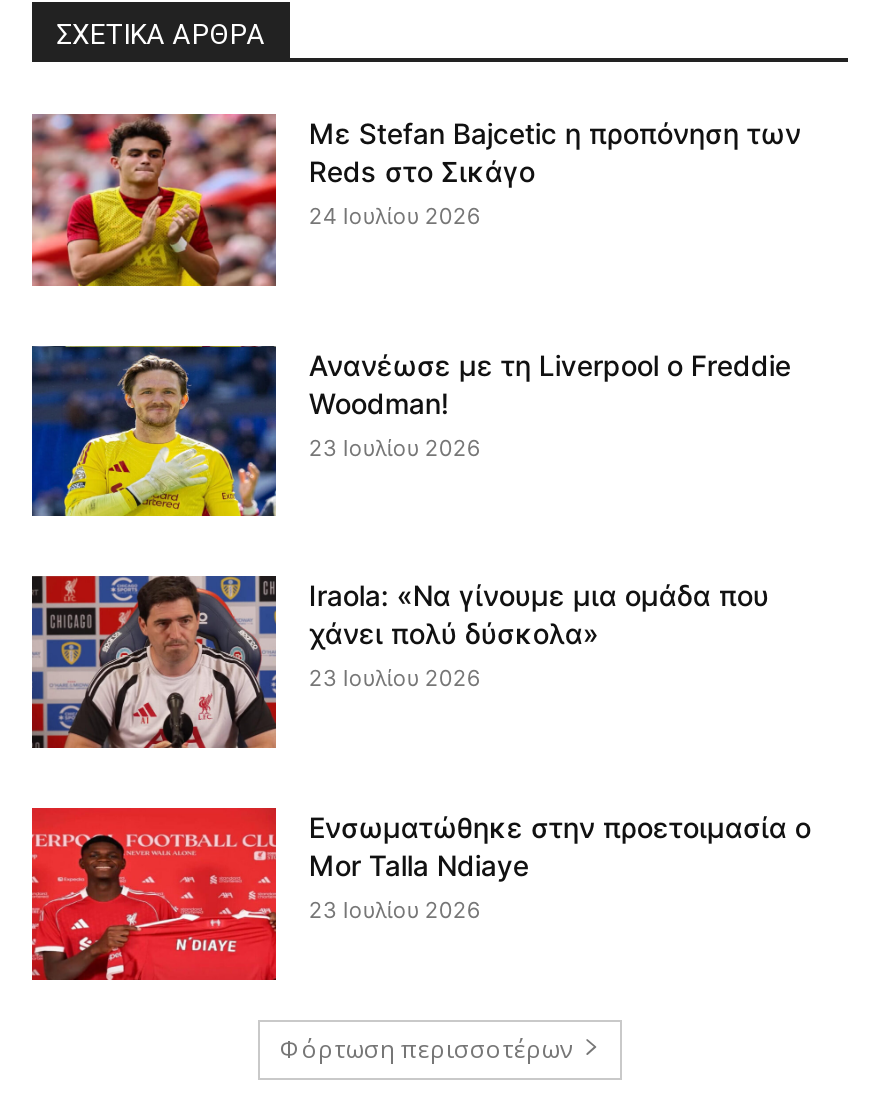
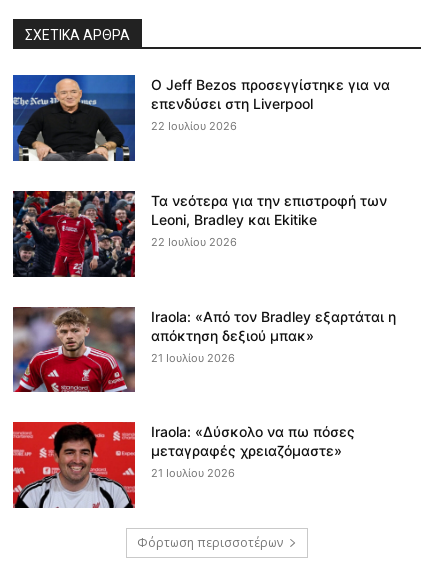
[30,112,801,288] [image] | Με Stefan Bajcetic η προπόνηση των | Reds στο Σικάγο | 24 Ιουλίου 2026 -> [12,74,390,162] [image] | Ο Jeff Bezos προσεγγίστηκε για να | επενδύσει στη Liverpool | 22 Ιουλίου 2026
[30,344,791,518] [image] | Ανανέωσε με τη Liverpool ο Freddie | Woodman! | 23 Ιουλίου 2026 -> [12,190,387,278] [image] | Τα νεότερα για την επιστροφή των | Leoni, Bradley και Ekitike | 22 Ιουλίου 2026
[30,574,769,750] [image] | Iraola: «Να γίνουμε μια ομάδα που | χάνει πολύ δύσκολα» | 23 Ιουλίου 2026 -> [12,307,396,393] [image] | Iraola: «Από τον Bradley εξαρτάται η | απόκτηση δεξιού μπακ» | 21 Ιουλίου 2026
[32,810,811,982] [image] | Ενσωματώθηκε στην προετοιμασία ο | Mor Talla Ndiaye | 23 Ιουλίου 2026 -> [13,423,355,509] [image] | Iraola: «Δύσκολο να πω πόσες | μεταγραφές χρειαζόμαστε» | 21 Ιουλίου 2026

